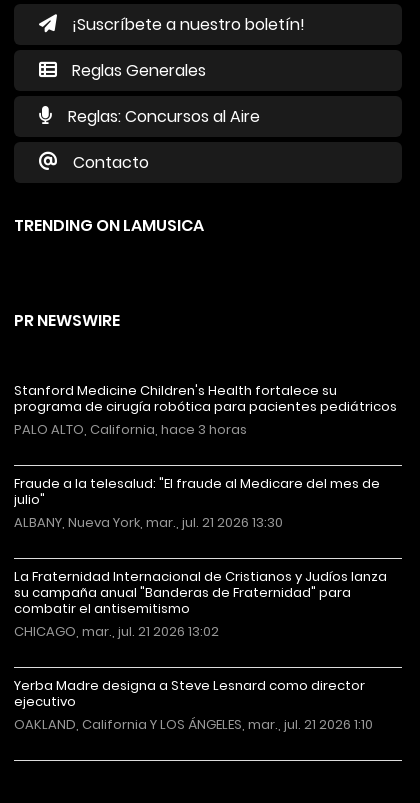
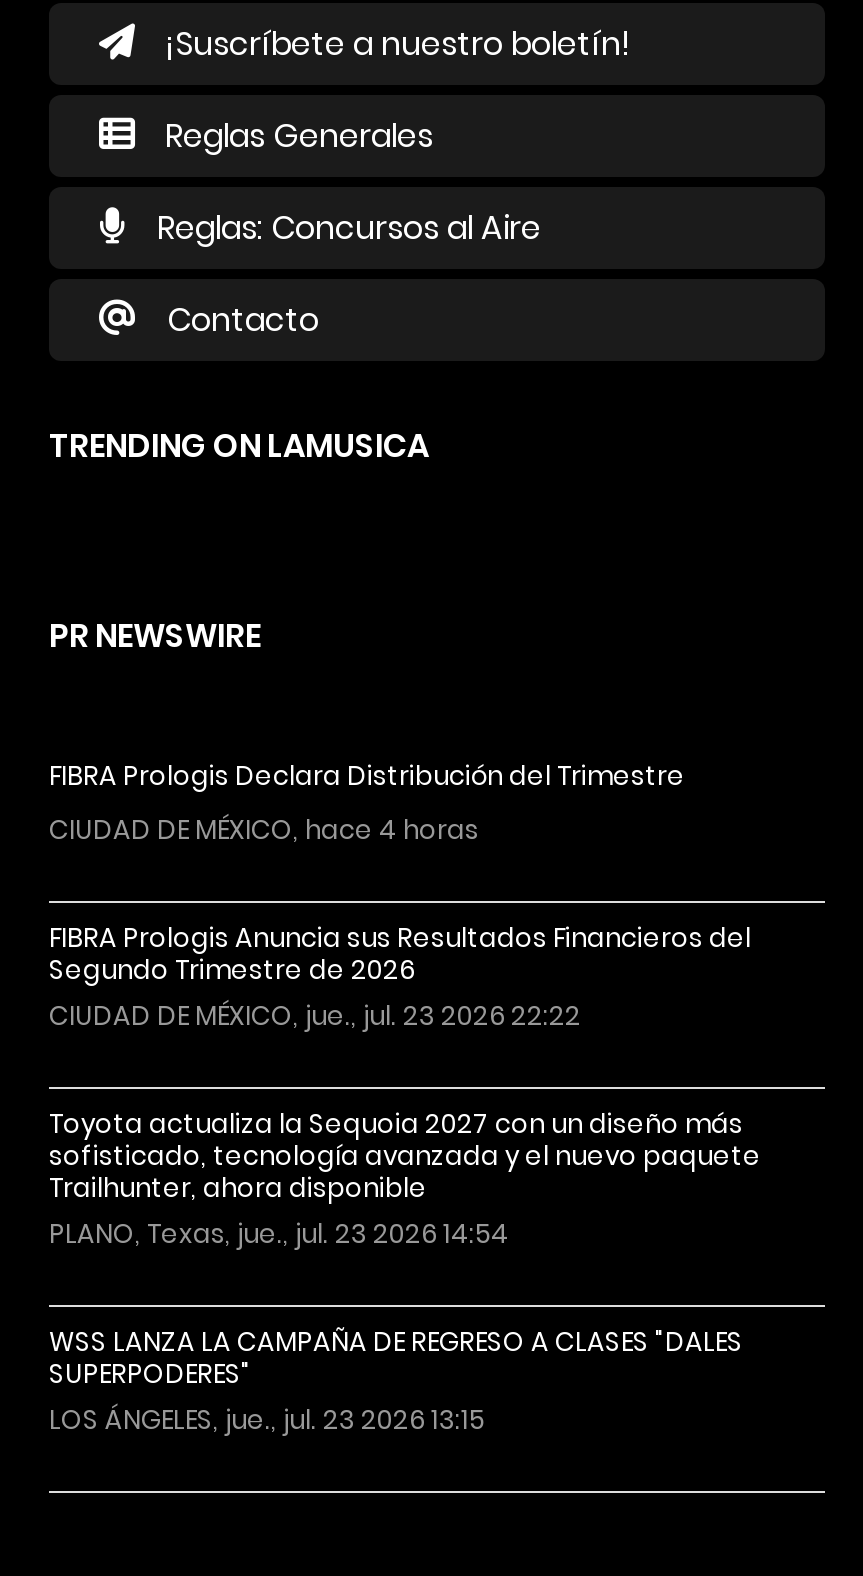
[14,381,397,439] Stanford Medicine Children's Health fortalece su | programa de cirugía robótica para pacientes pediátricos | PALO ALTO, California, hace 3 horas -> [49,757,685,849] FIBRA Prologis Declara Distribución del Trimestre | CIUDAD DE MÉXICO, hace 4 horas
[14,474,380,532] Fraude a la telesalud: "El fraude al Medicare del mes de | julio" | ALBANY, Nueva York, mar., jul. 21 2026 13:30 -> [49,919,751,1035] FIBRA Prologis Anuncia sus Resultados Financieros del | Segundo Trimestre de 2026 | CIUDAD DE MÉXICO, jue., jul. 23 2026 22:22
[14,567,387,641] La Fraternidad Internacional de Cristianos y Judíos lanza | su campaña anual "Banderas de Fraternidad" para | combatir el antisemitismo | CHICAGO, mar., jul. 21 2026 13:02 -> [49,1105,761,1253] Toyota actualiza la Sequoia 2027 con un diseño más | sofisticado, tecnología avanzada y el nuevo paquete | Trailhunter, ahora disponible | PLANO, Texas, jue., jul. 23 2026 14:54
[14,676,373,734] Yerba Madre designa a Steve Lesnard como director | ejecutivo | OAKLAND, California Y LOS ÁNGELES, mar., jul. 21 2026 1:10 -> [49,1323,743,1439] WSS LANZA LA CAMPAÑA DE REGRESO A CLASES "DALES | SUPERPODERES" | LOS ÁNGELES, jue., jul. 23 2026 13:15

